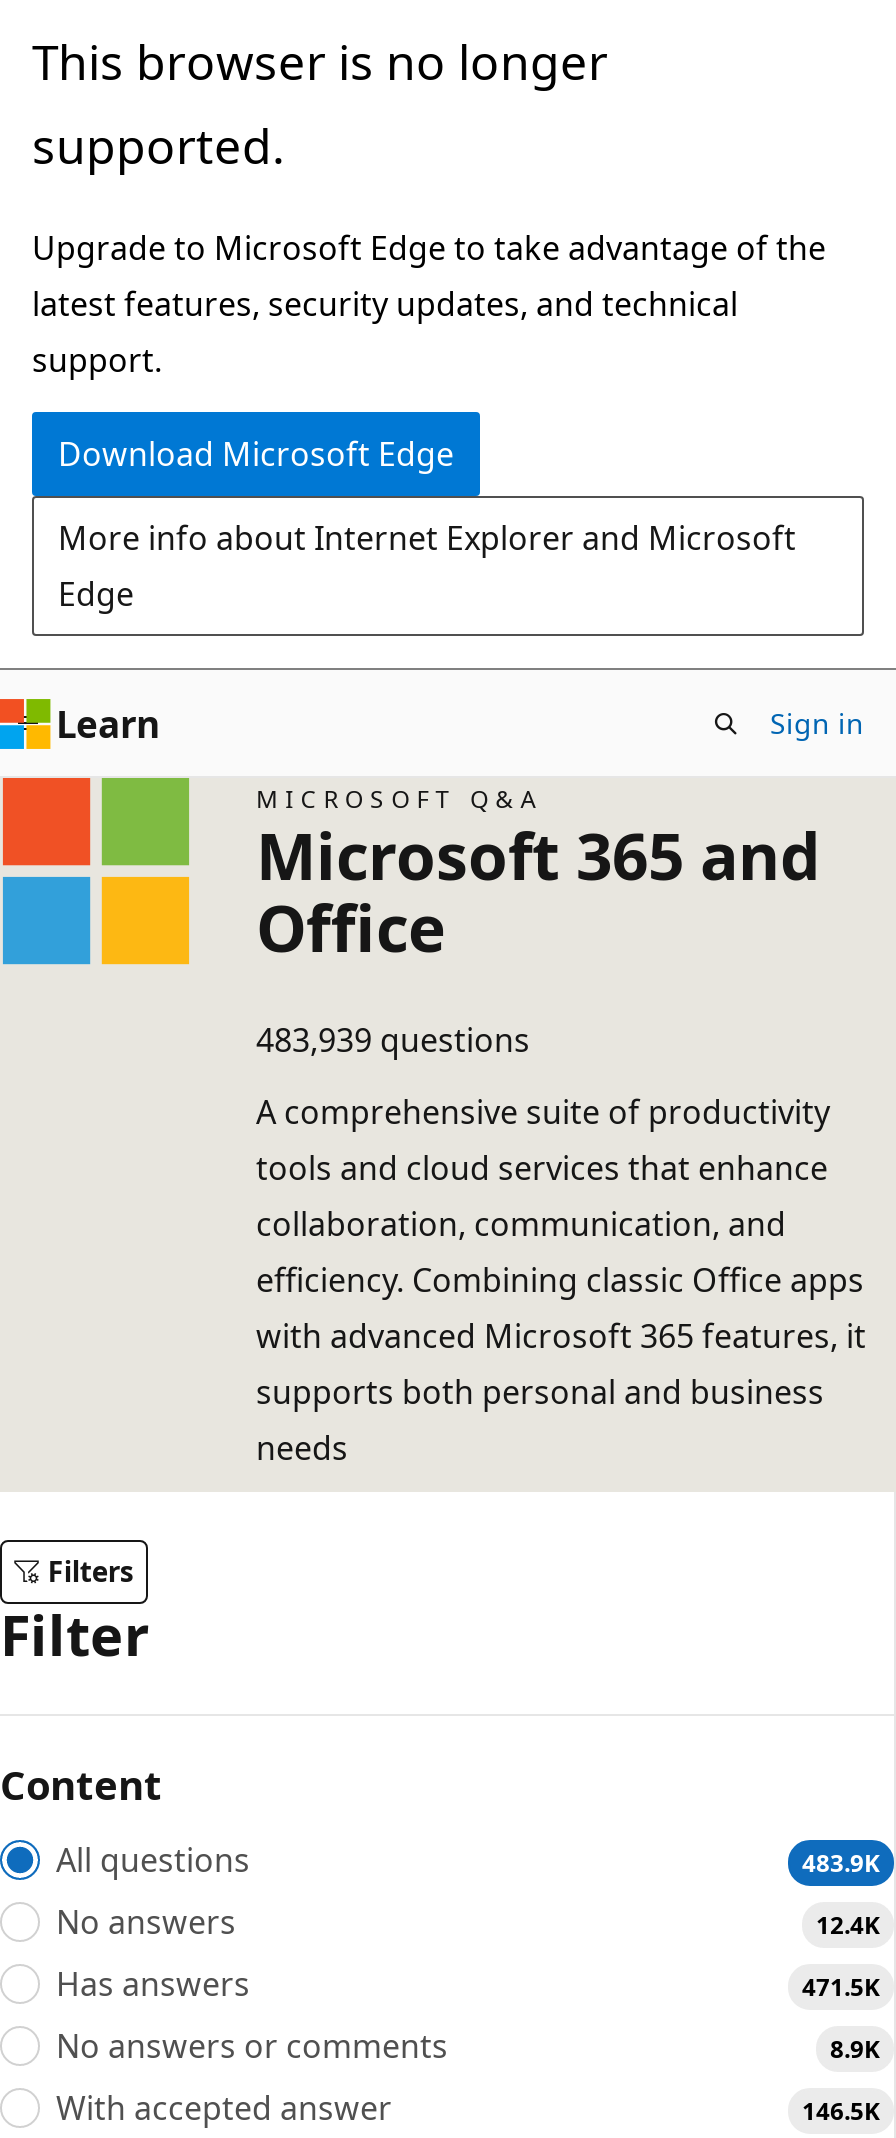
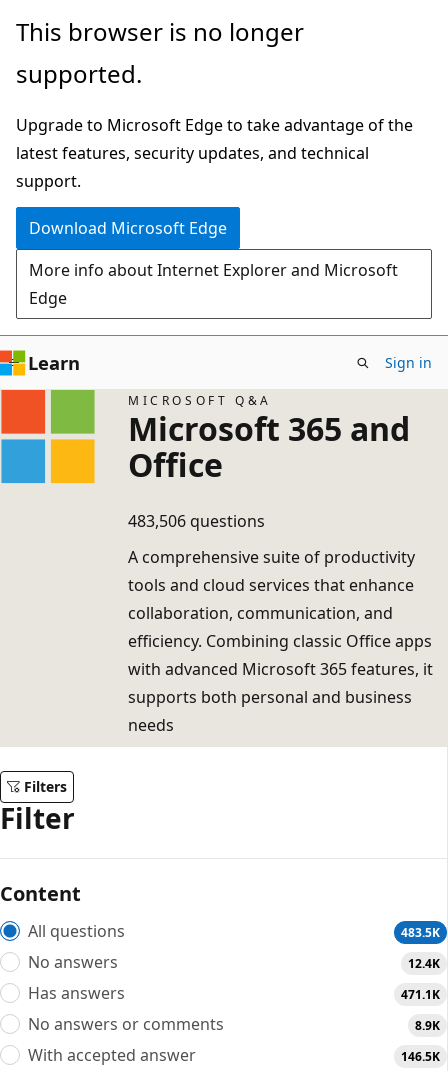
[256,1018,530,1062] 483,939 questions -> [128,510,265,532] 483,506 questions
[802,1845,880,1879] 483.9K -> [401,923,440,940] 483.5K
[802,1969,880,2003] 471.5K -> [401,985,440,1002] 471.1K

